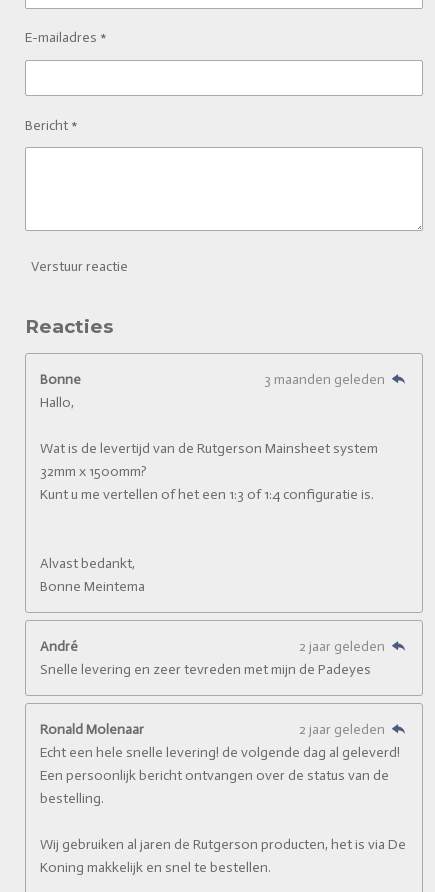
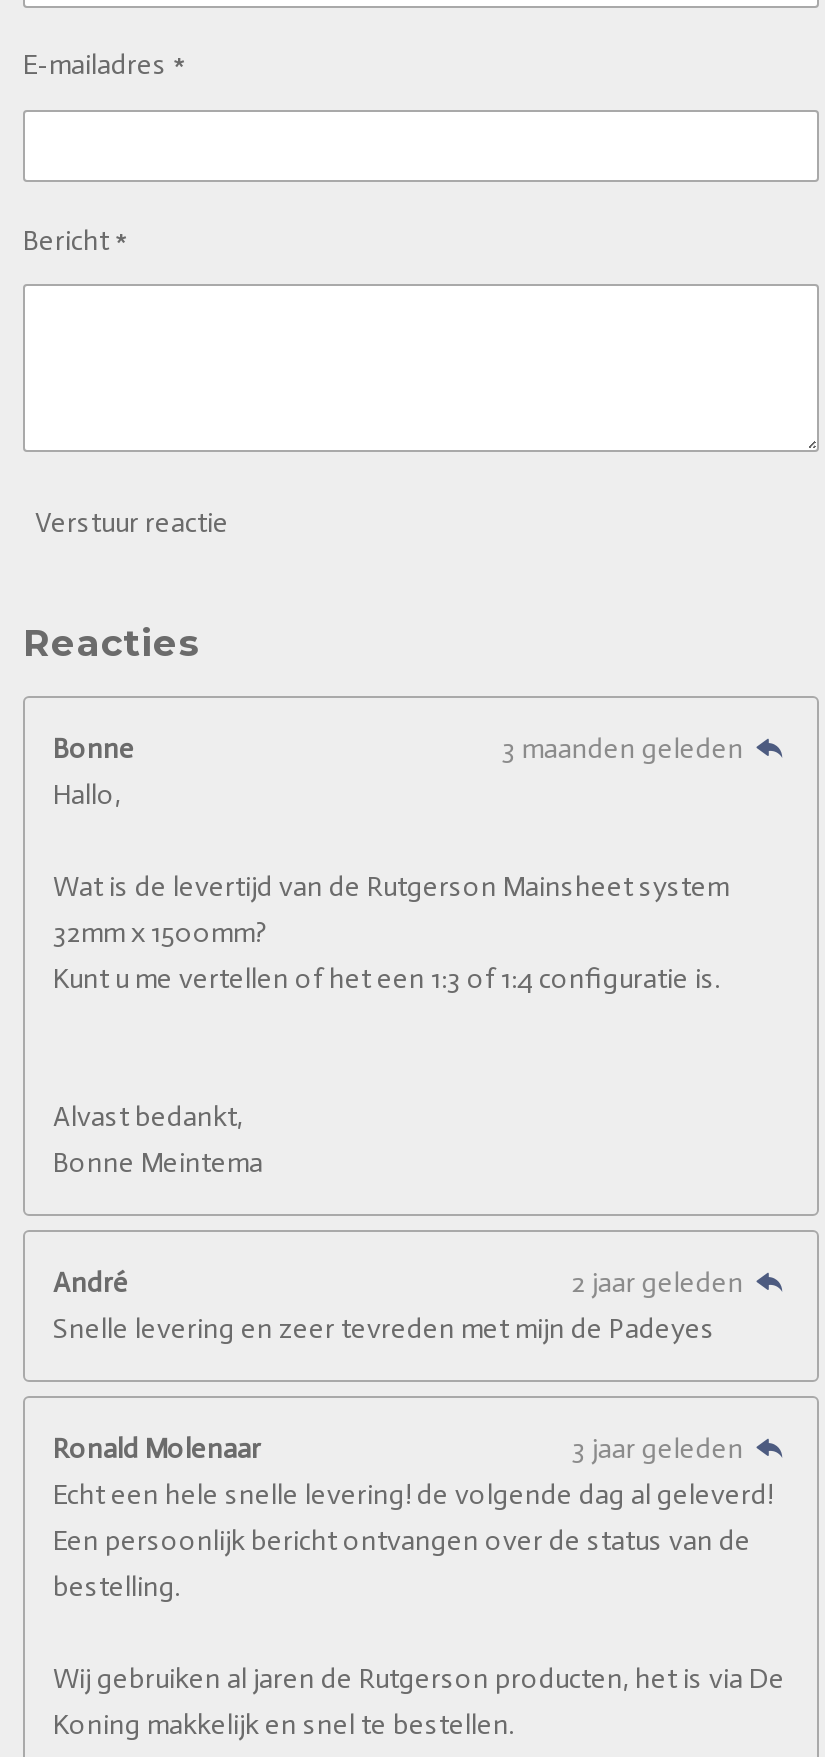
[299,720,388,737] 2 jaar geleden -> [572,1431,750,1465] 3 jaar geleden

